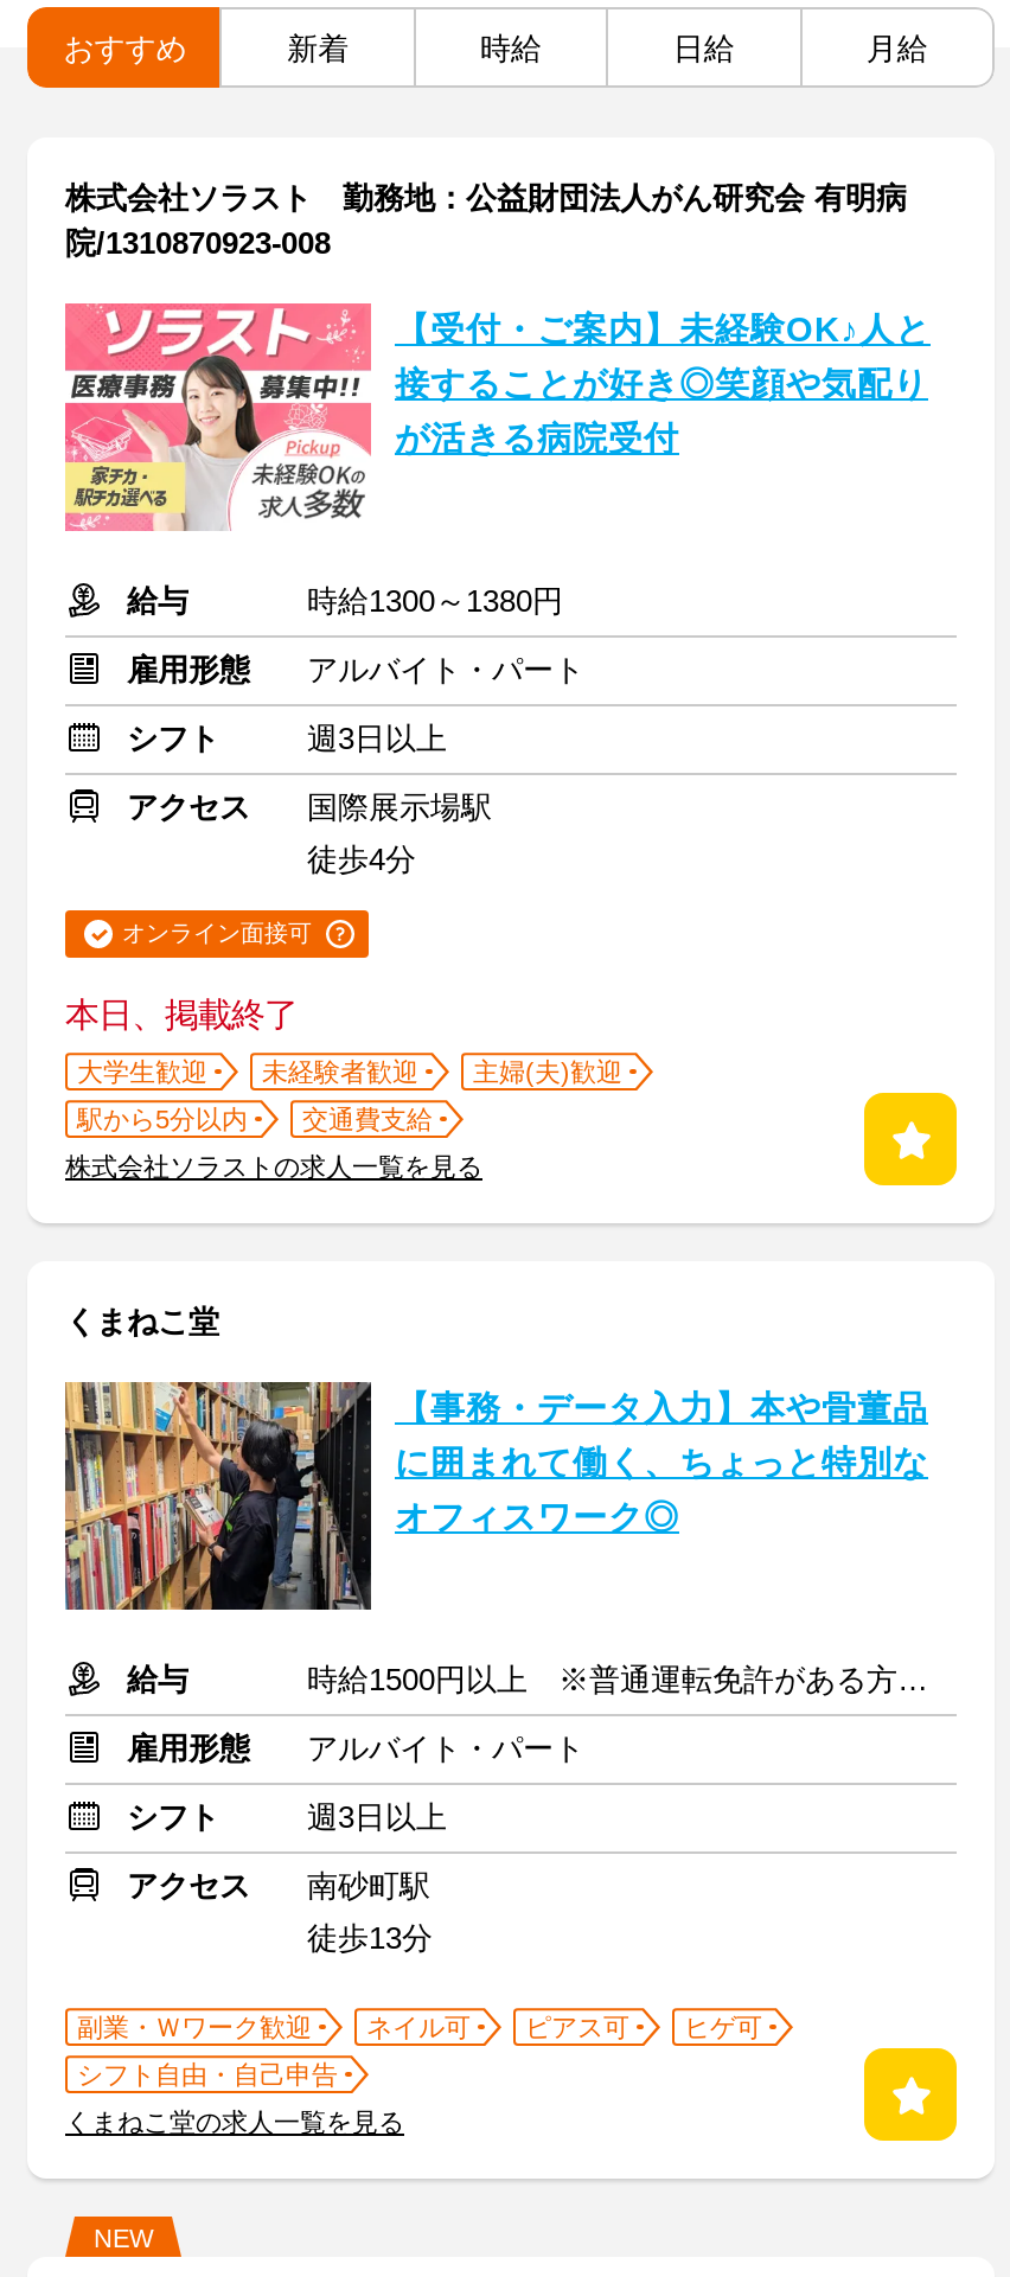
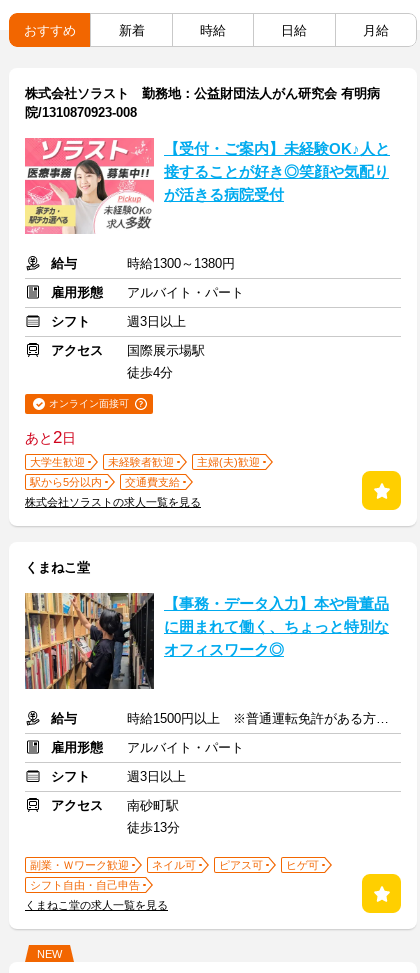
[65,996,298,1034] 本日、掲載終了 -> [25,428,76,447] あと2日

